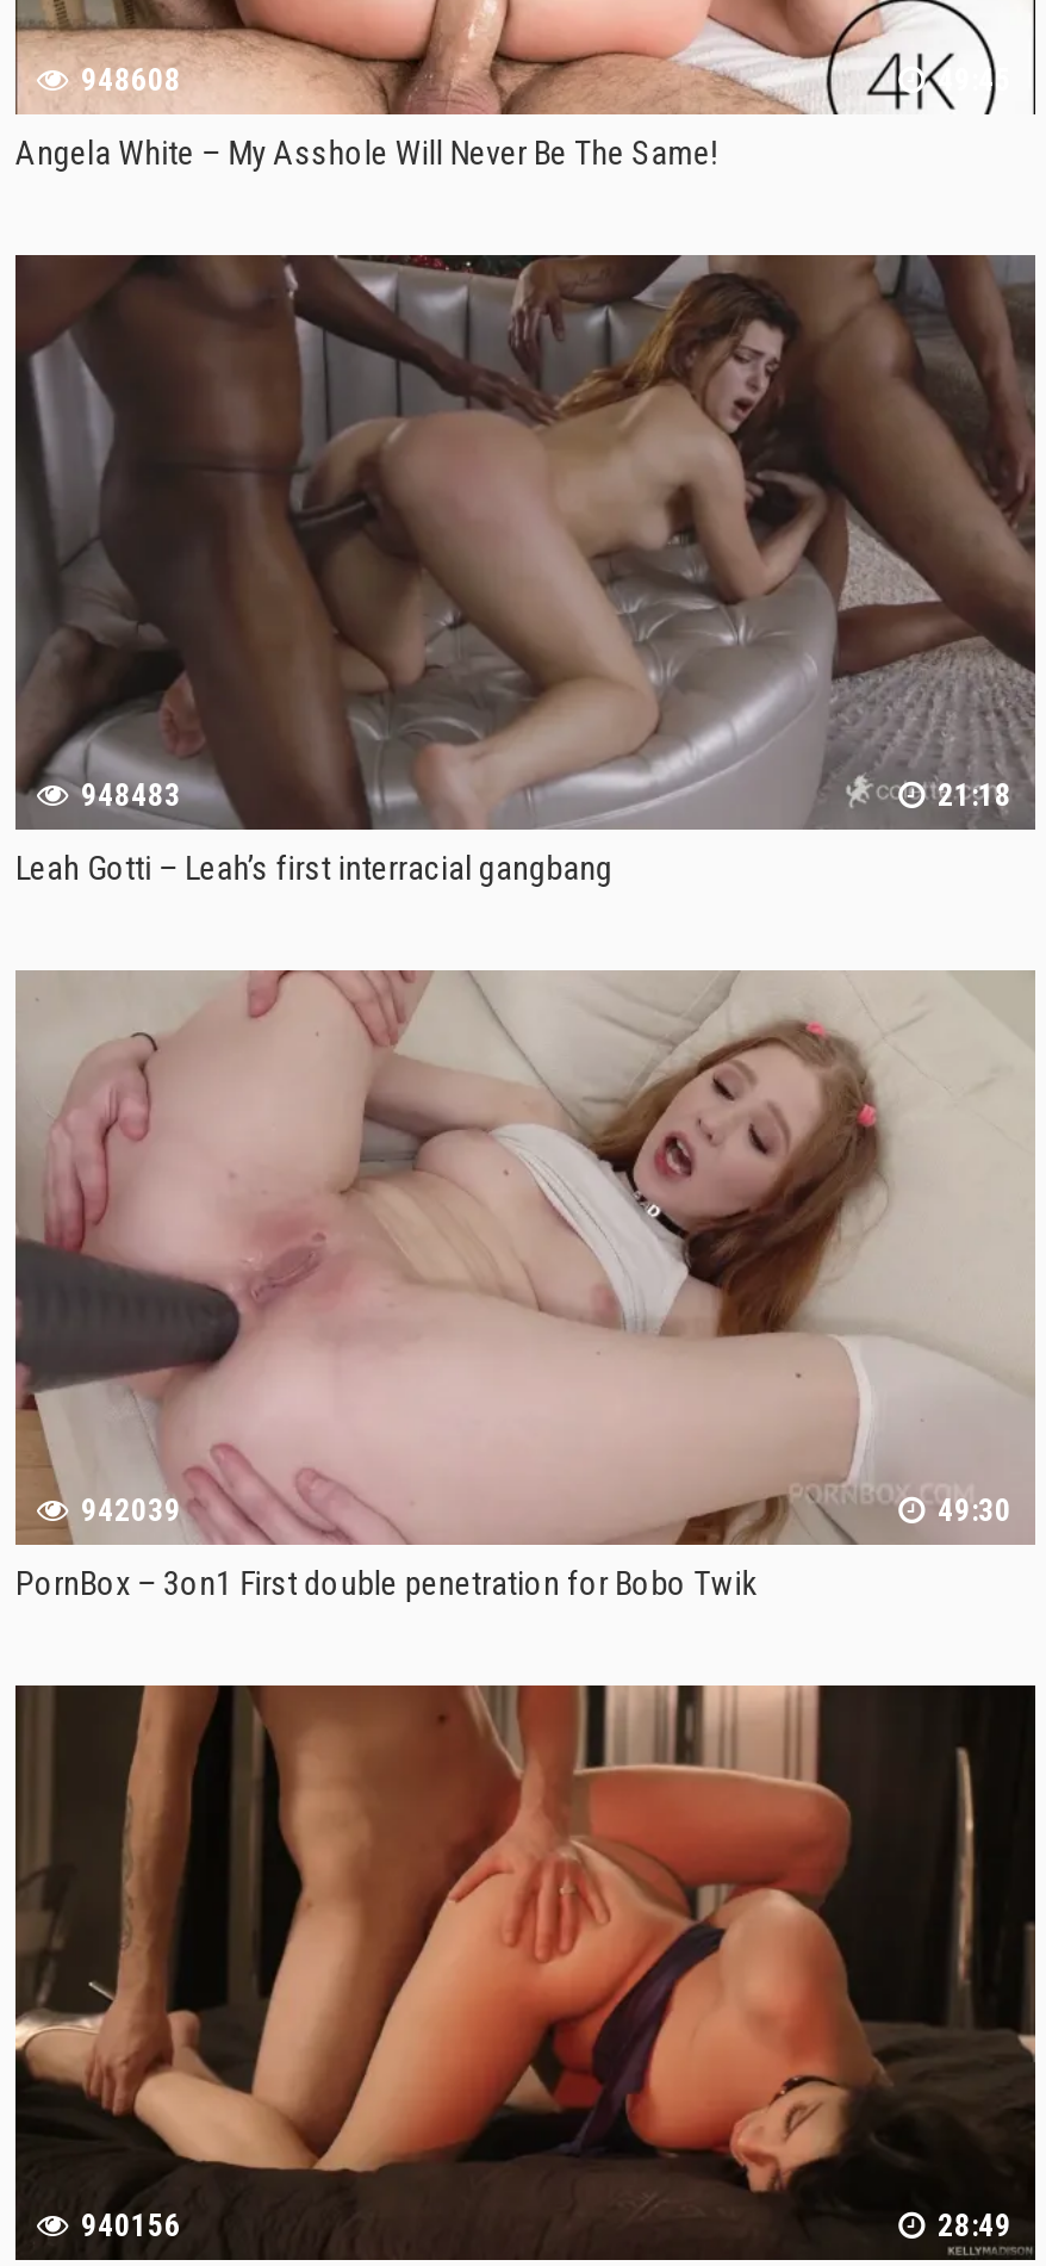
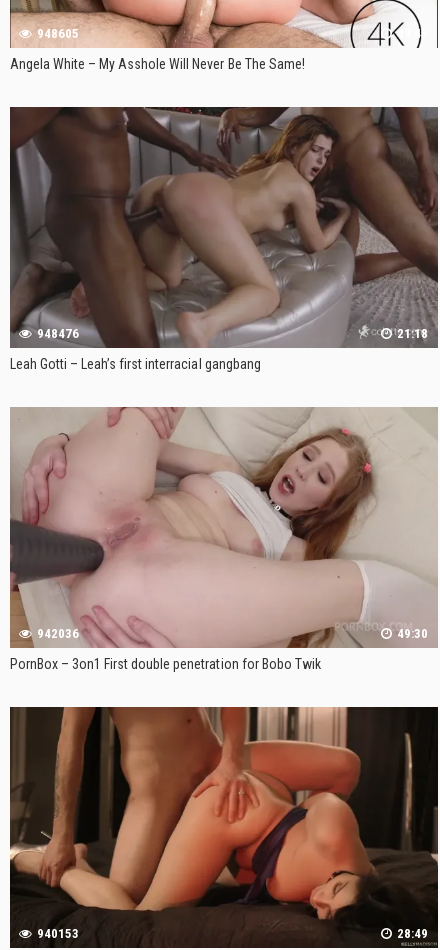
[74,62,181,98] 948608 -> [34,26,79,41] 948605
[74,777,181,813] 948483 -> [34,326,79,341] 948476
[74,1492,181,1528] 942039 -> [34,626,79,641] 942036
[74,2206,181,2242] 940156 -> [34,925,79,940] 940153

